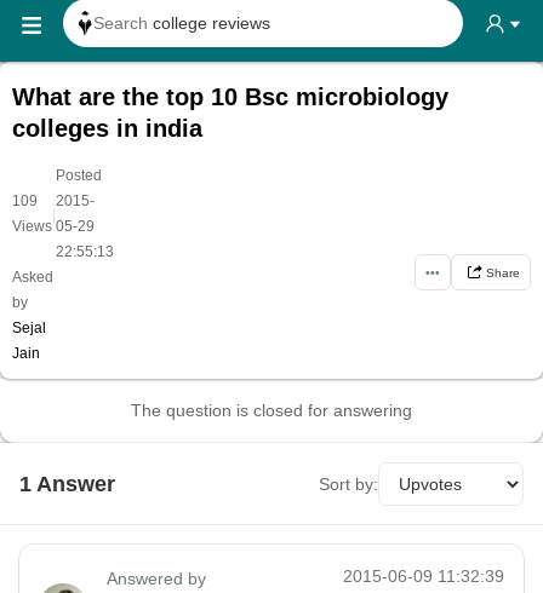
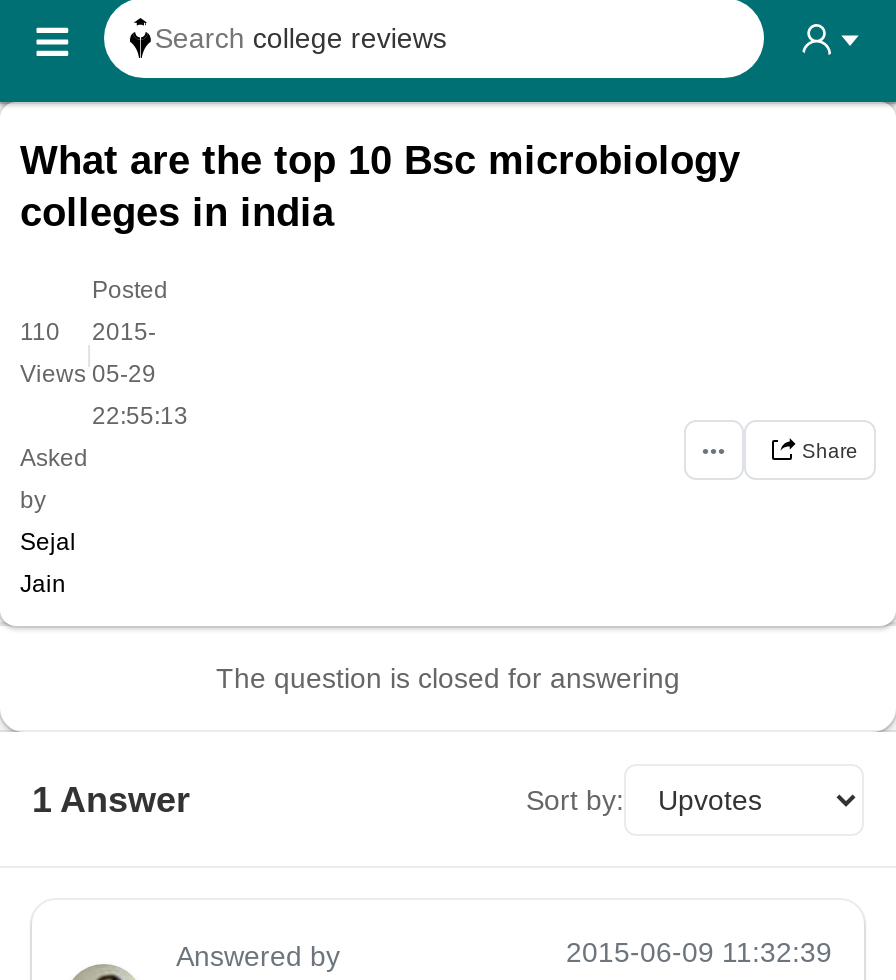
[12,192,95,209] 109 2015- -> [20,318,156,346] 110 2015-

